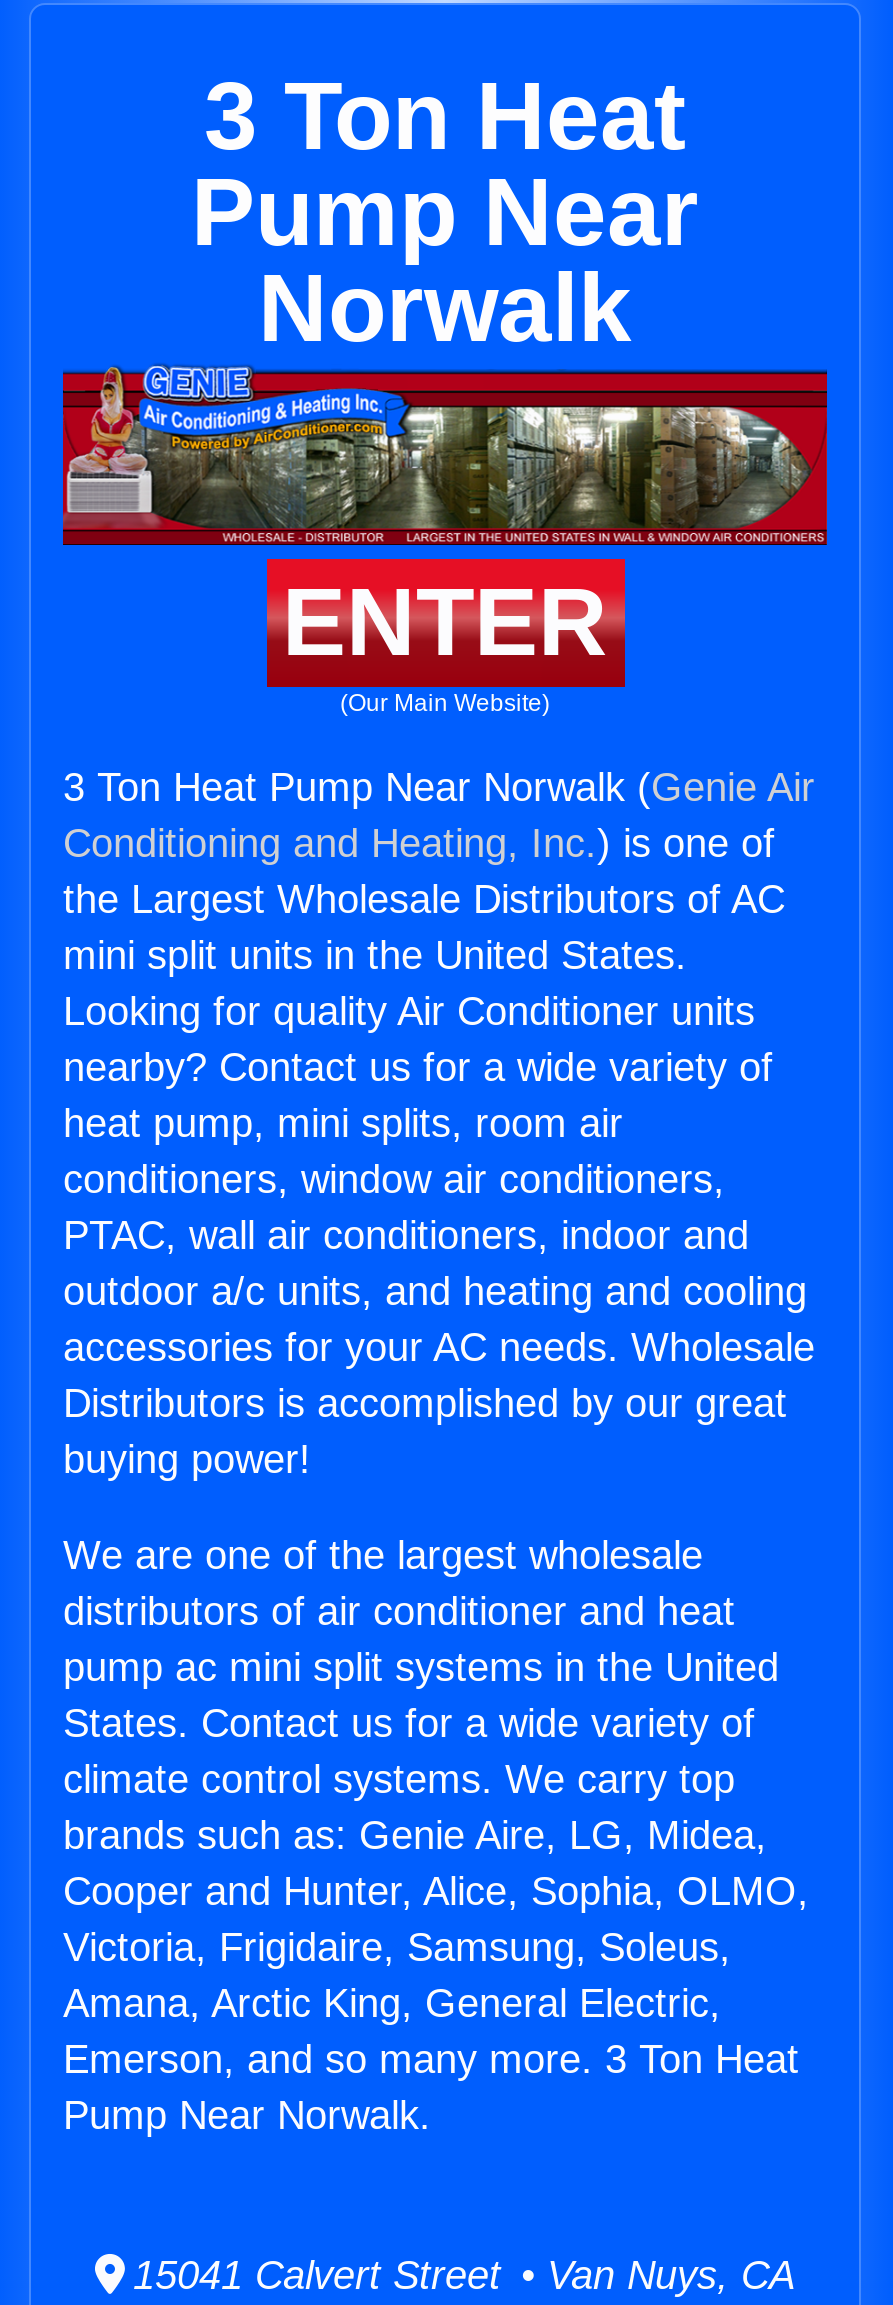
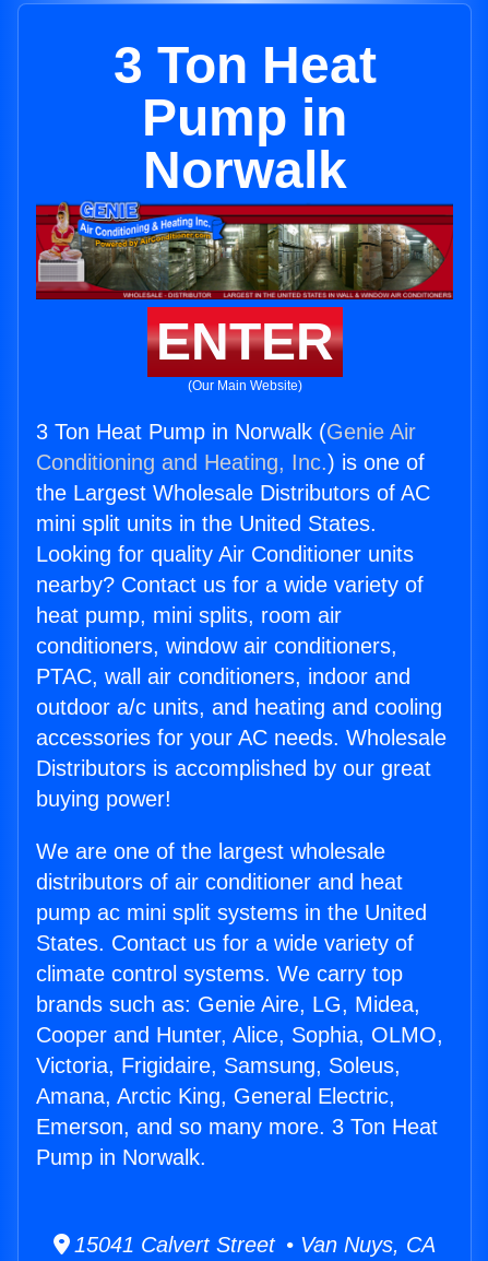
[191,159,699,265] Pump Near -> [142,89,347,146] Pump in
[63,765,815,809] 3 Ton Heat Pump Near Norwalk (Genie Air -> [36,420,416,444] 3 Ton Heat Pump in Norwalk (Genie Air
[63,2093,431,2137] Pump Near Norwalk. -> [36,1145,206,1169] Pump in Norwalk.

